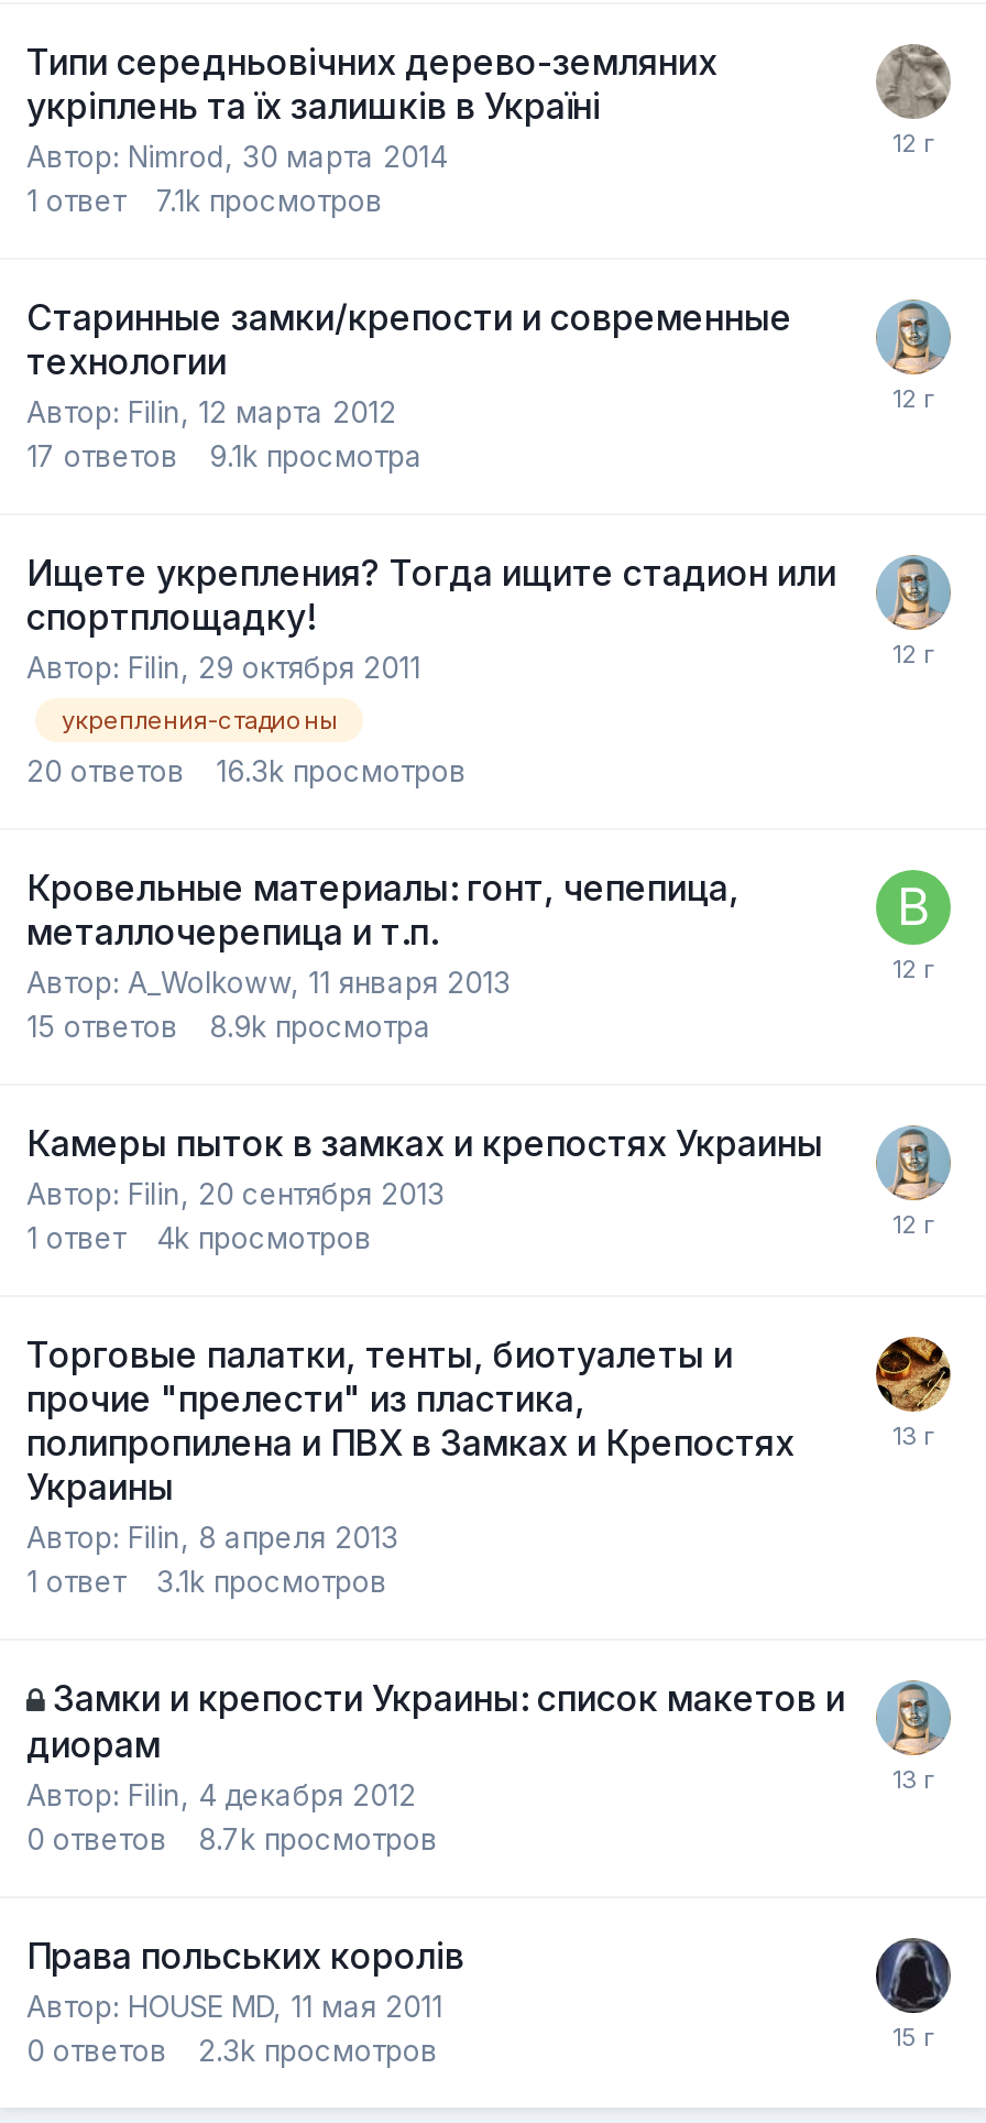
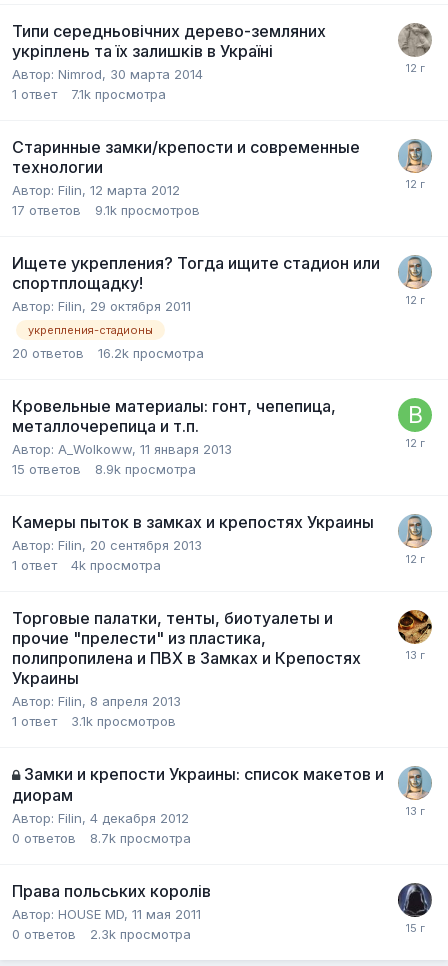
[26,182,383,217] 1 ответ 7.1k просмотров -> [12,85,166,101] 1 ответ 7.1k просмотра
[26,437,423,472] 17 ответов 9.1k просмотра -> [12,201,200,217] 17 ответов 9.1k просмотров
[26,753,467,788] 20 ответов 16.3k просмотров -> [12,345,204,361] 20 ответов 16.2k просмотра
[26,1219,372,1255] 1 ответ 4k просмотров -> [12,557,161,573] 1 ответ 4k просмотра
[26,1821,438,1856] 0 ответов 8.7k просмотров -> [12,830,191,846] 0 ответов 8.7k просмотра
[26,2032,438,2067] 0 ответов 2.3k просмотров -> [12,926,191,942] 0 ответов 2.3k просмотра

